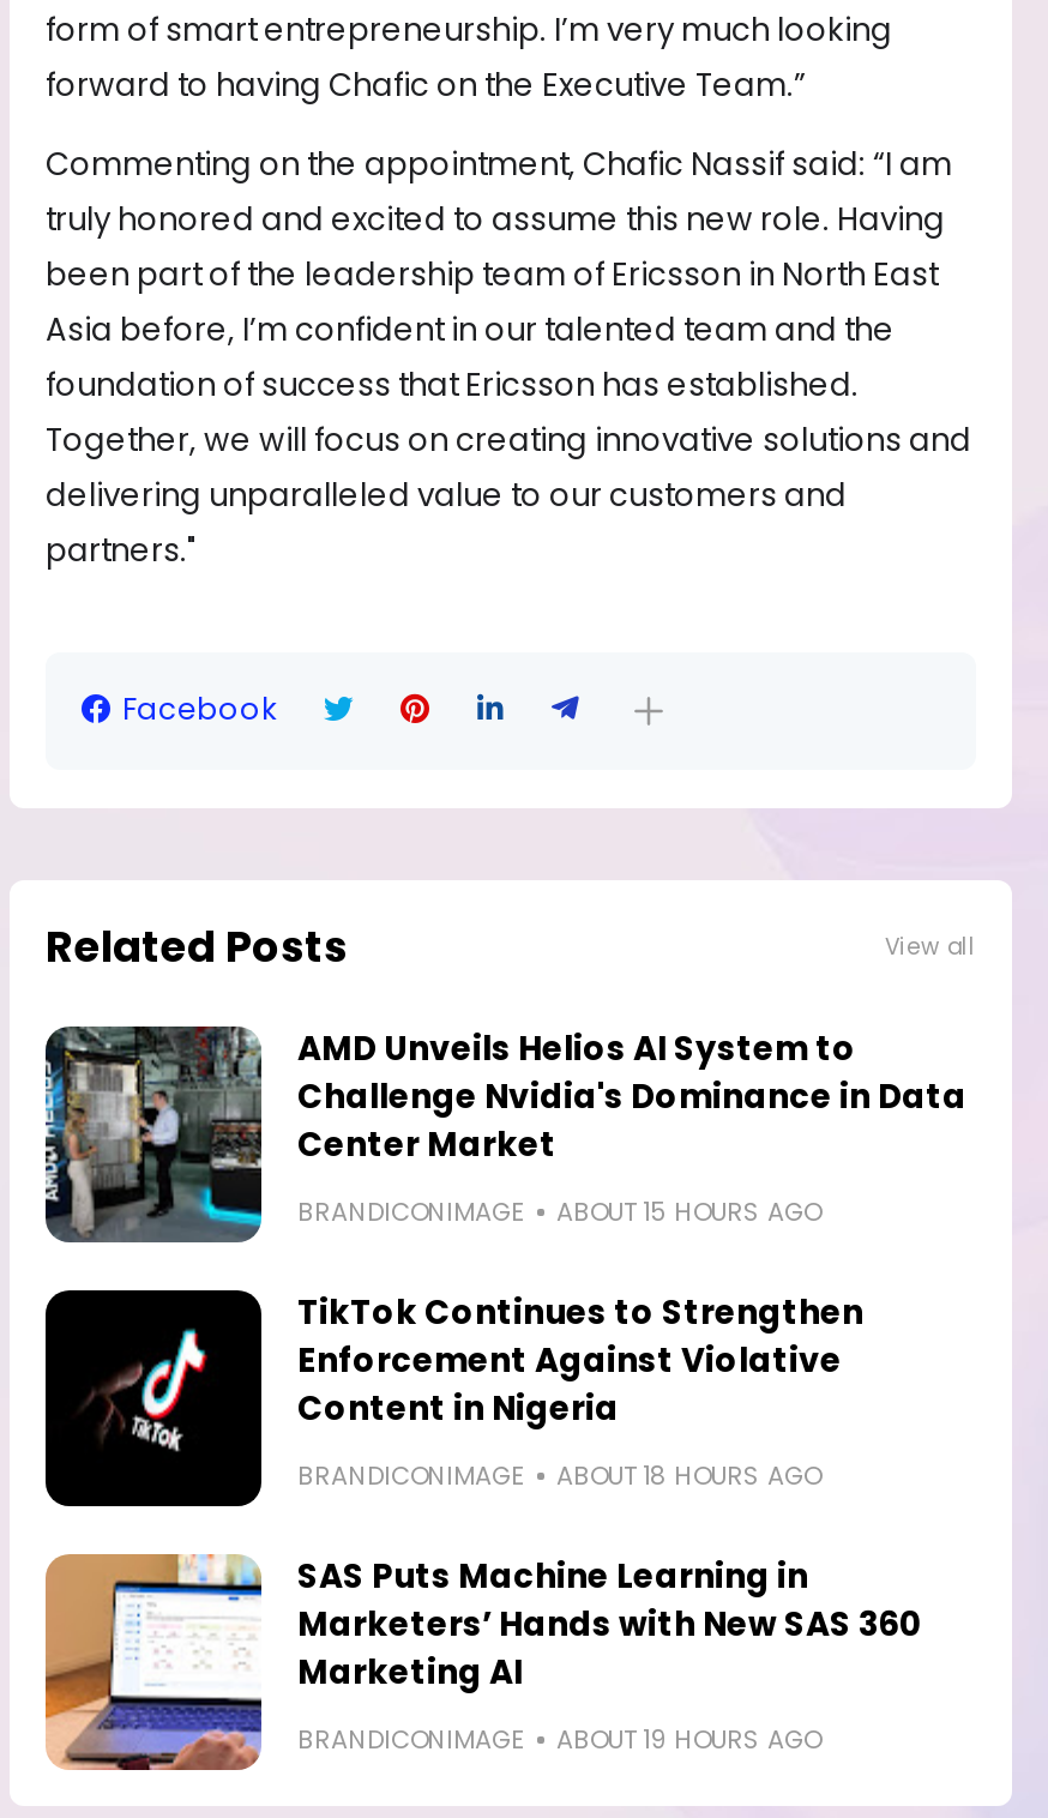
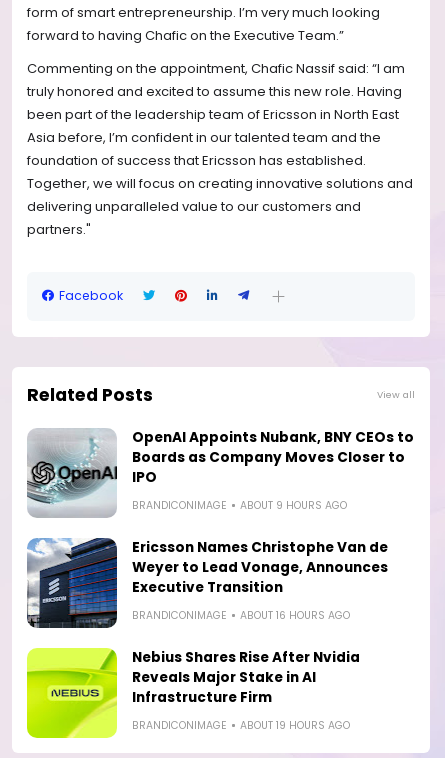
[43,1024,966,1242] [image] | AMD Unveils Helios AI System to | Challenge Nvidia's Dominance in Data | Center Market -> [27,428,414,517] [image] | OpenAI Appoints Nubank, BNY CEOs to | Boards as Company Moves Closer to | IPO
[556,1194,820,1230] ABOUT 15 HOURS AGO -> [240,498,347,513] ABOUT 9 HOURS AGO
[43,1288,863,1506] [image] | TikTok Continues to Strengthen | Enforcement Against Violative | Content in Nigeria -> [26,537,388,629] [image] | Ericsson Names Christophe Van de | Weyer to Lead Vonage, Announces | Executive Transition
[556,1458,820,1494] ABOUT 18 HOURS AGO -> [240,608,350,623] ABOUT 16 HOURS AGO
[43,1552,923,1772] [image] | SAS Puts Machine Learning in | Marketers’ Hands with New SAS 360 | Marketing AI -> [26,647,360,739] [image] | Nebius Shares Rise After Nvidia | Reveals Major Stake in AI | Infrastructure Firm

